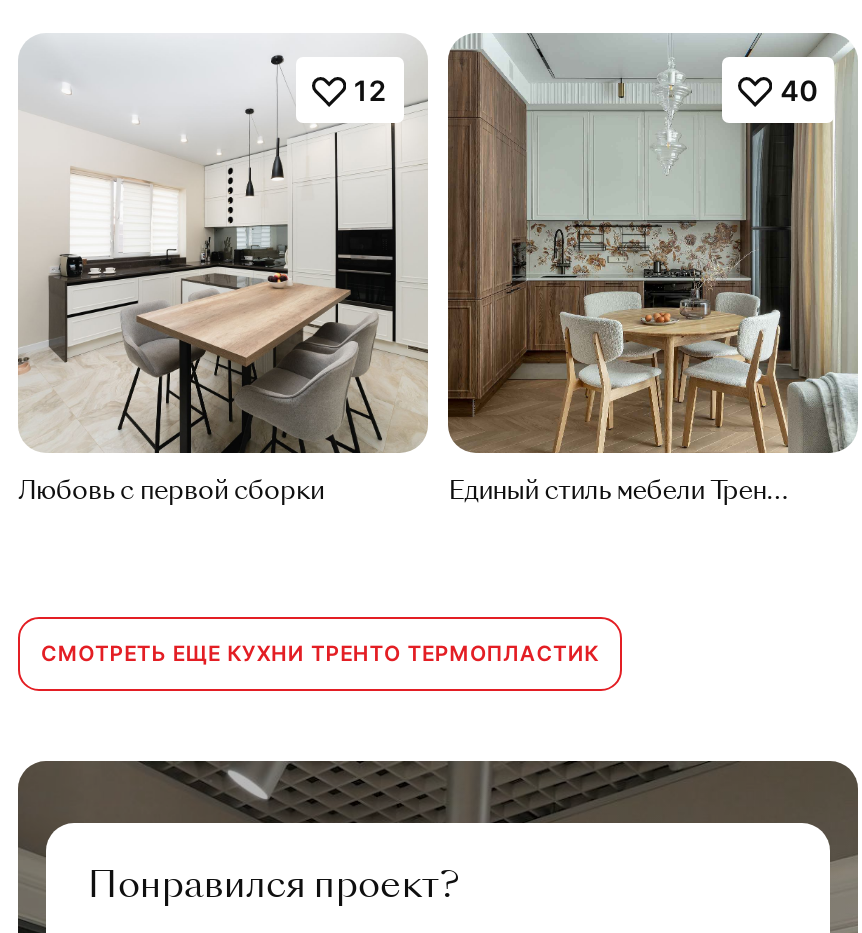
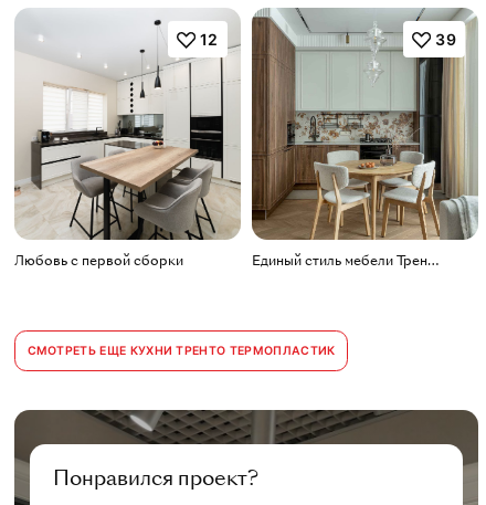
[780,72,818,106] 40 -> [435,30,456,48] 39

